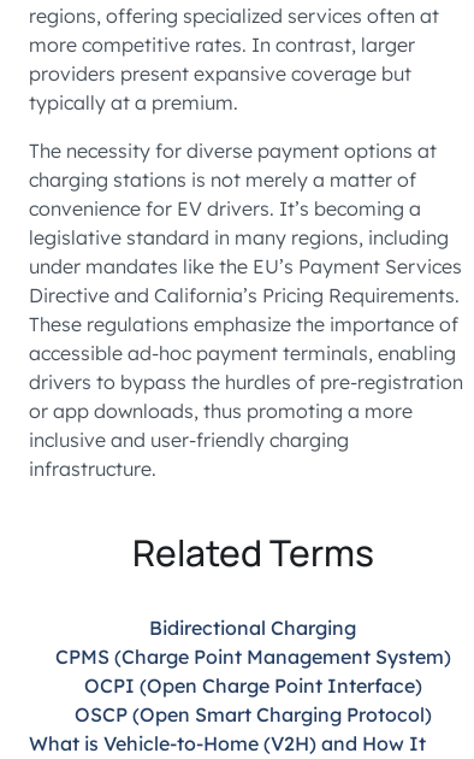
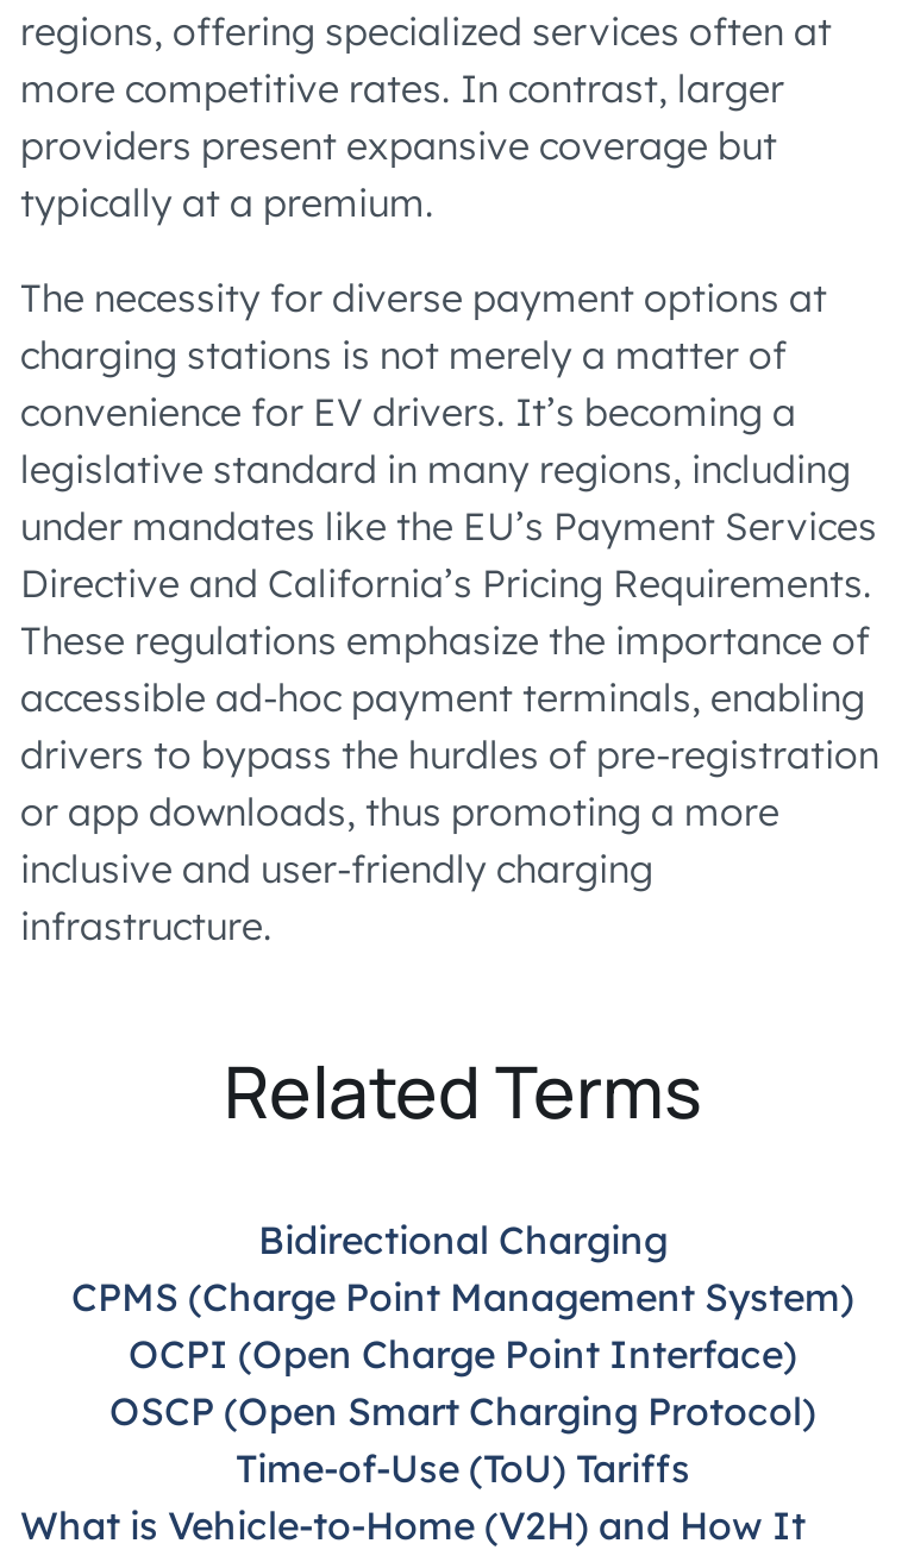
none -> [236,1444,690,1492] Time-of-Use (ToU) Tariffs

